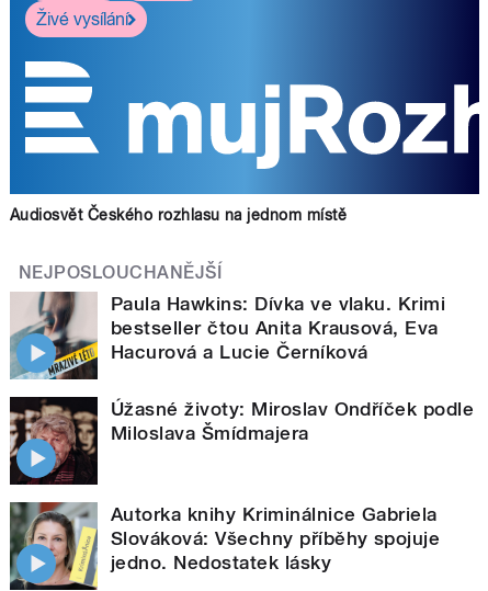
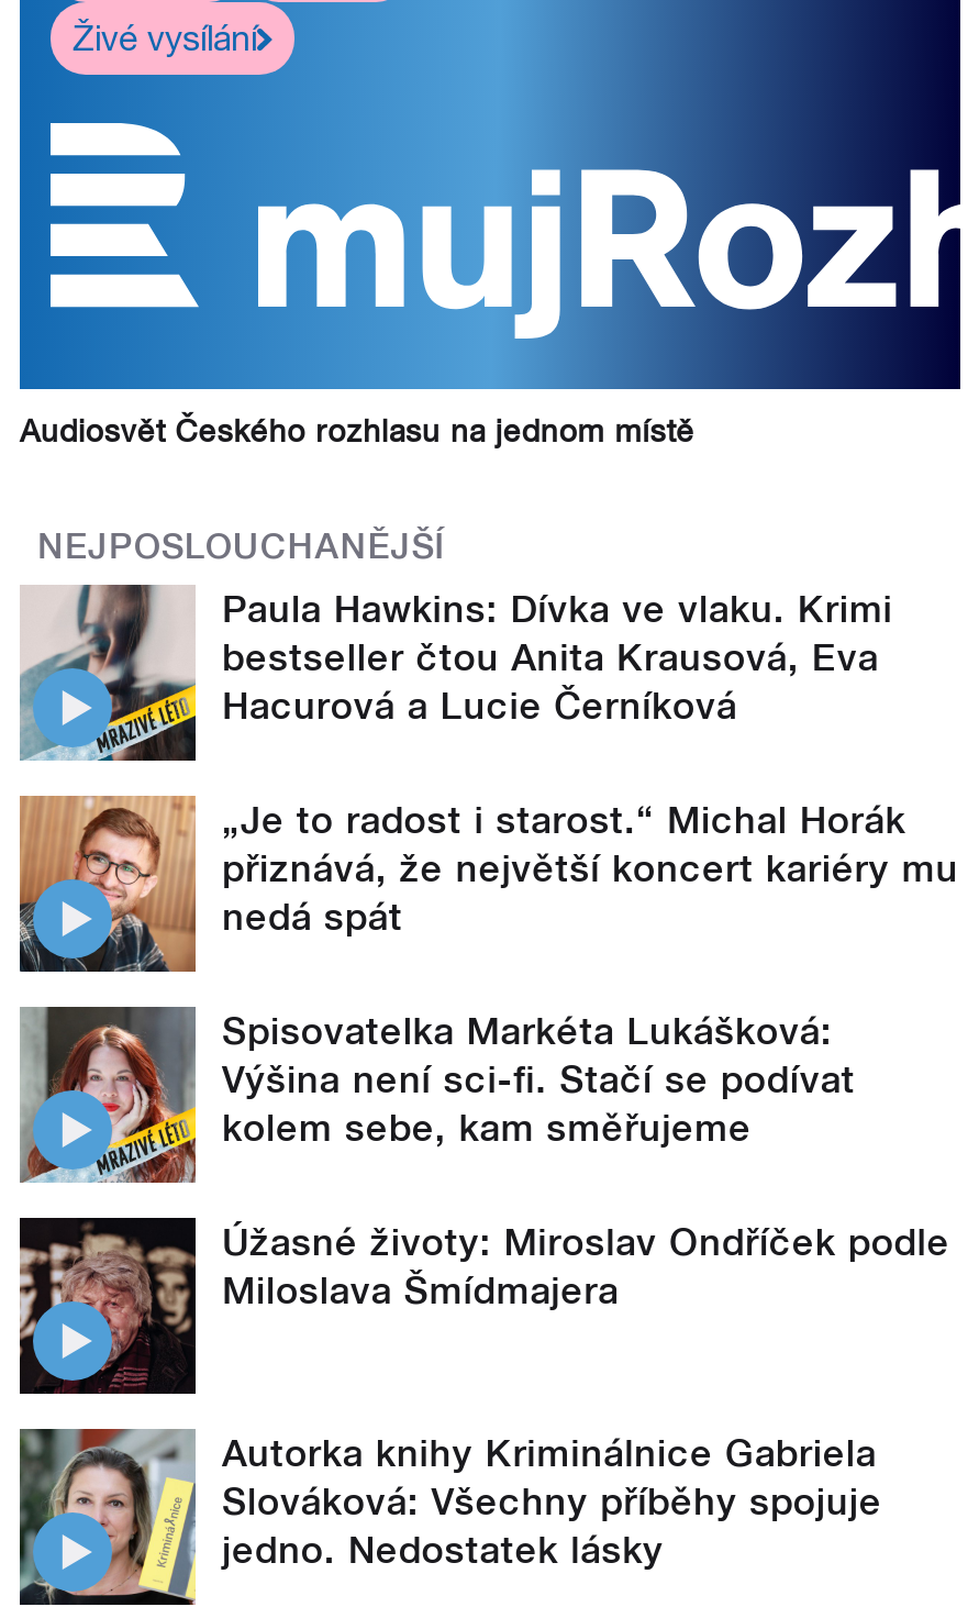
none -> [18,794,959,1150] [image] | „Je to radost i starost.“ Michal Horák | přiznává, že největší koncert kariéry mu | nedá spát | Spisovatelka Markéta Lukášková: | Výšina není sci-fi. Stačí se podívat | kolem sebe, kam směřujeme
none -> [22,1007,198,1185] [image]

